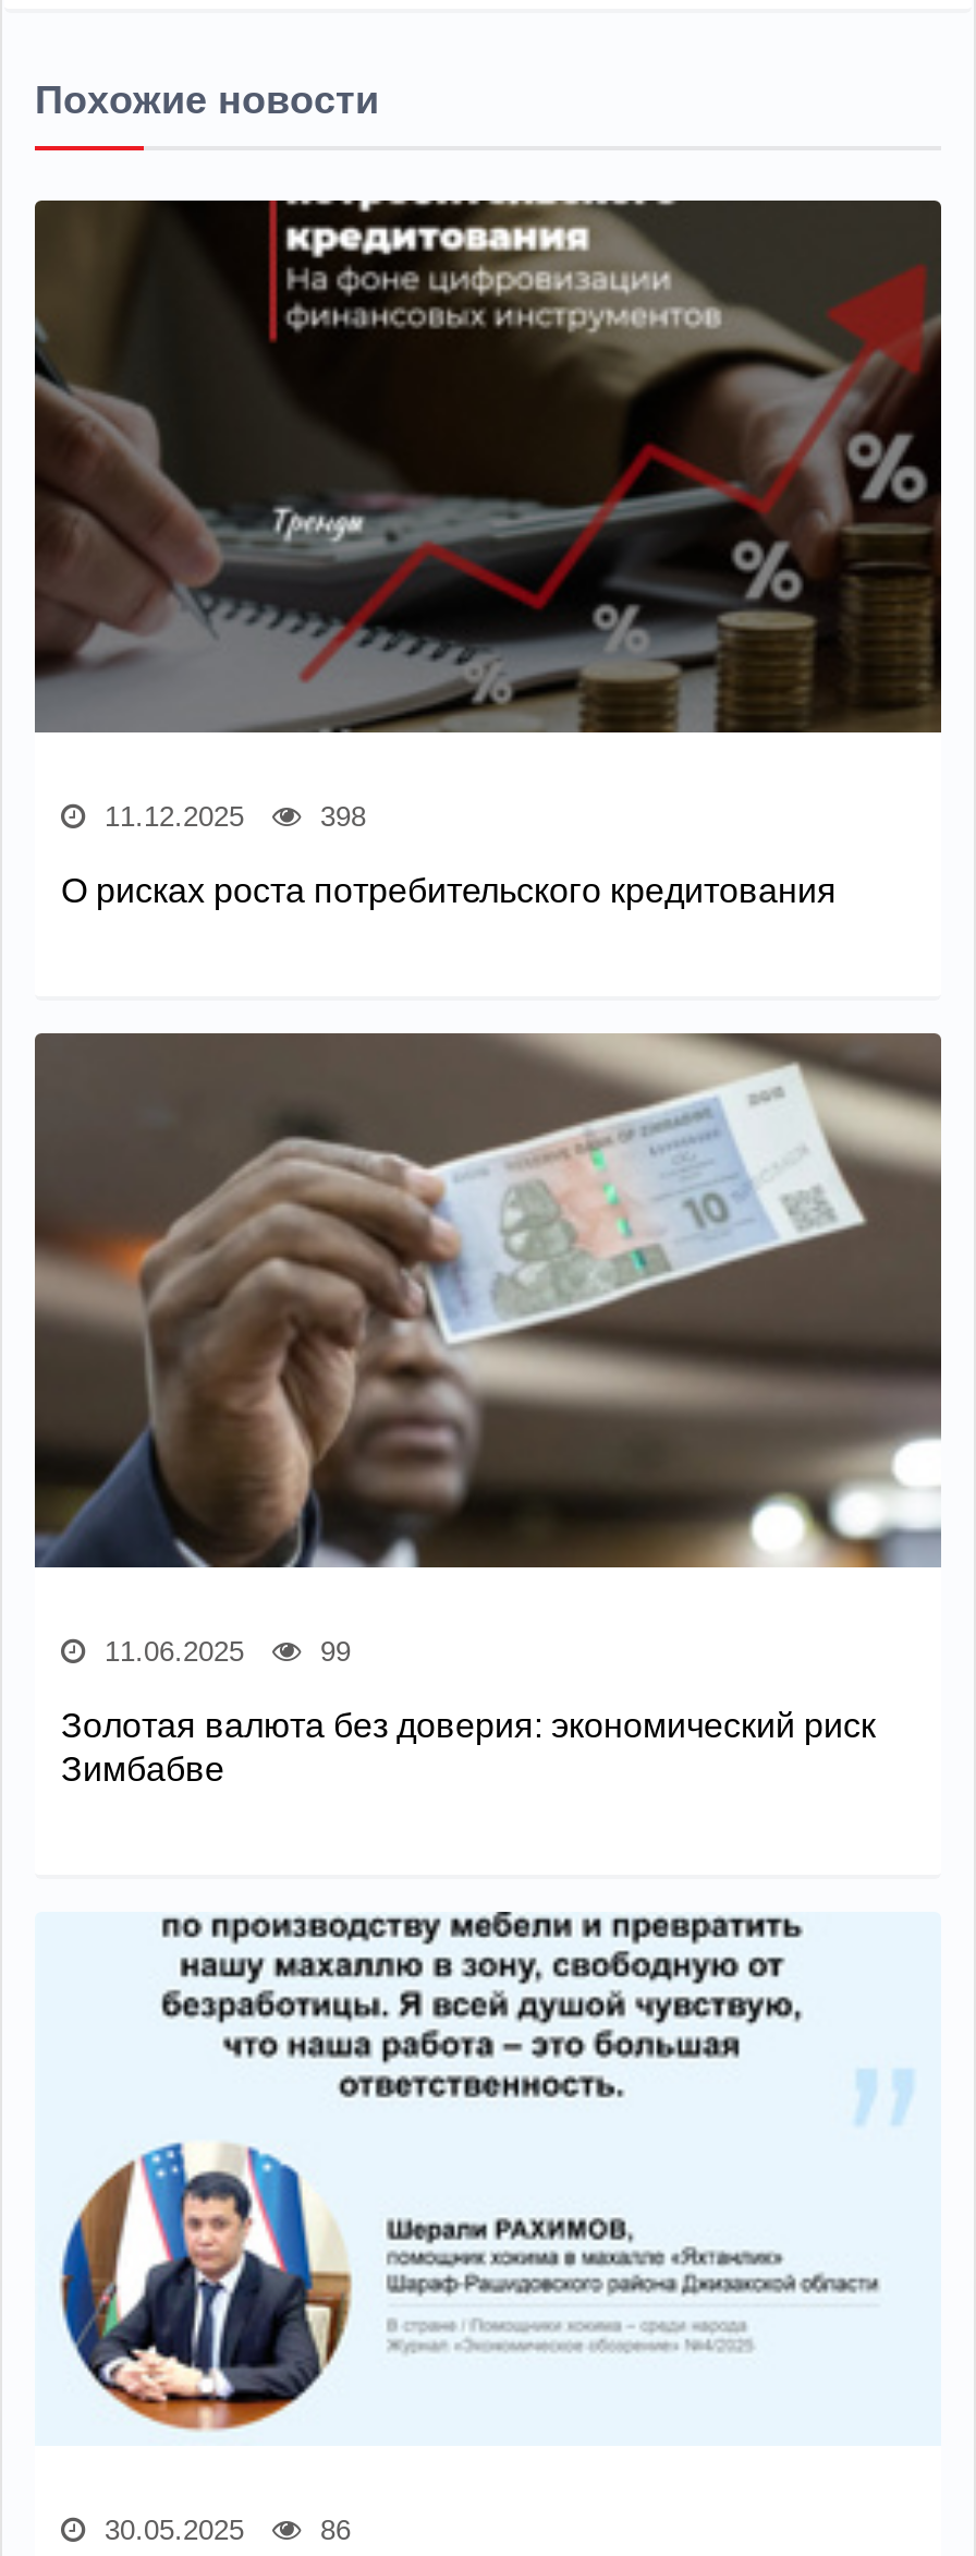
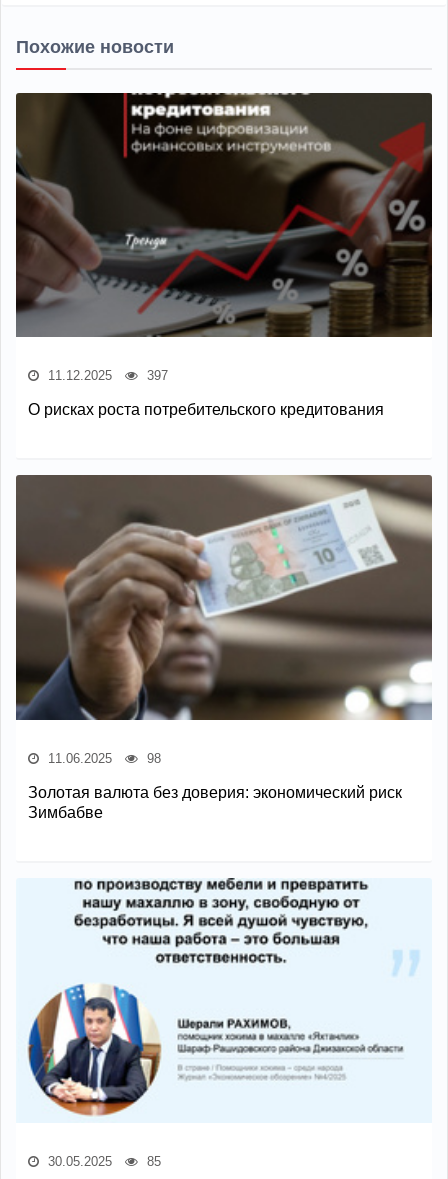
[312,801,366,834] 398 -> [143,368,168,383] 397
[312,1635,351,1668] 99 -> [143,751,161,766] 98
[312,2513,351,2546] 86 -> [143,1154,161,1169] 85

